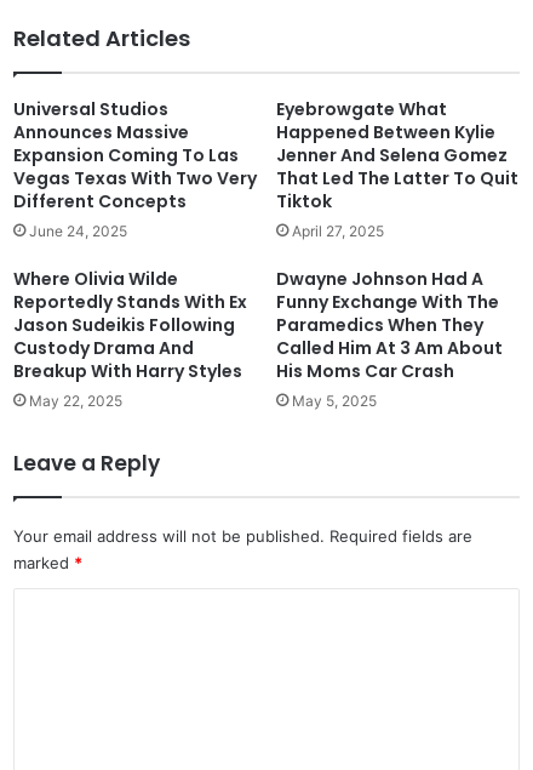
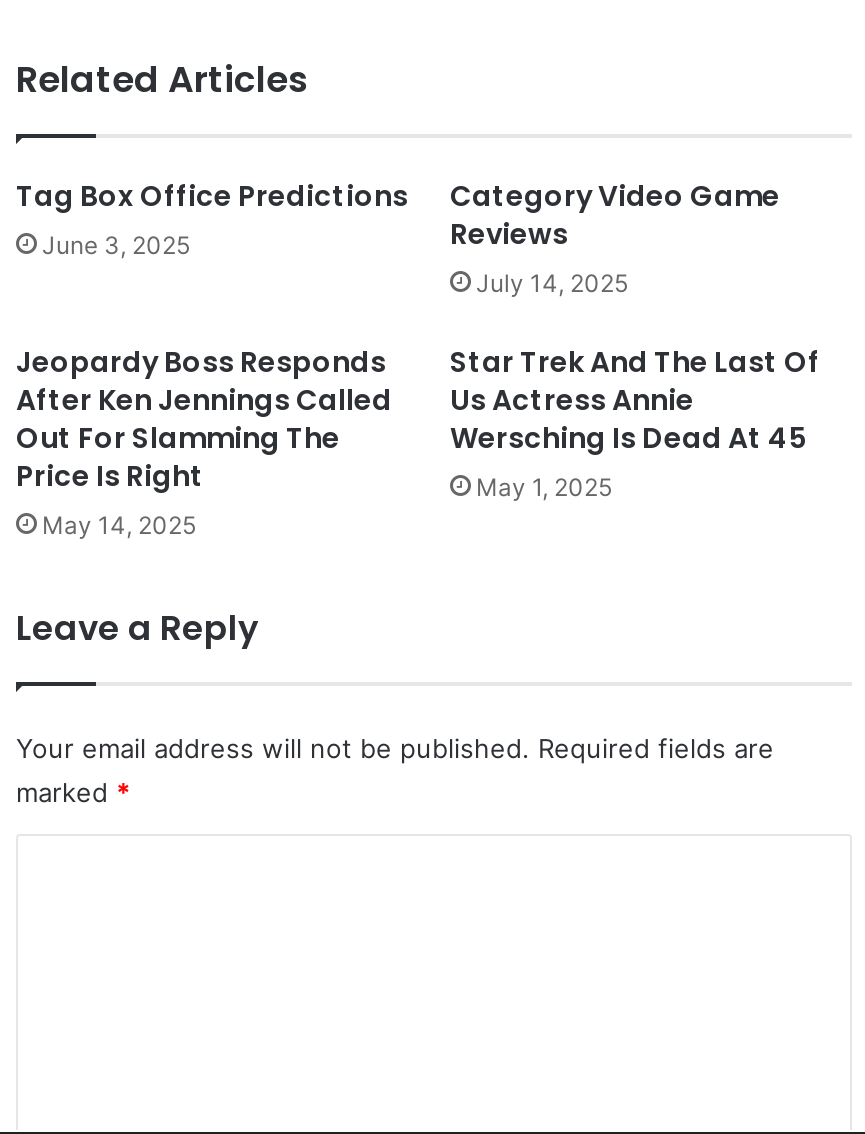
[13,96,257,239] Universal Studios | Announces Massive | Expansion Coming To Las | Vegas Texas With Two Very | Different Concepts | June 24, 2025 -> [16,175,408,259] Tag Box Office Predictions | June 3, 2025
[276,96,518,239] Eyebrowgate What | Happened Between Kylie | Jenner And Selena Gomez | That Led The Latter To Quit | Tiktok | April 27, 2025 -> [450,175,780,297] Category Video Game | Reviews | July 14, 2025
[13,266,247,409] Where Olivia Wilde | Reportedly Stands With Ex | Jason Sudeikis Following | Custody Drama And | Breakup With Harry Styles | May 22, 2025 -> [16,341,392,539] Jeopardy Boss Responds | After Ken Jennings Called | Out For Slamming The | Price Is Right | May 14, 2025
[276,266,503,409] Dwayne Johnson Had A | Funny Exchange With The | Paramedics When They | Called Him At 3 Am About | His Moms Car Crash | May 5, 2025 -> [450,341,820,501] Star Trek And The Last Of | Us Actress Annie | Wersching Is Dead At 45 | May 1, 2025

